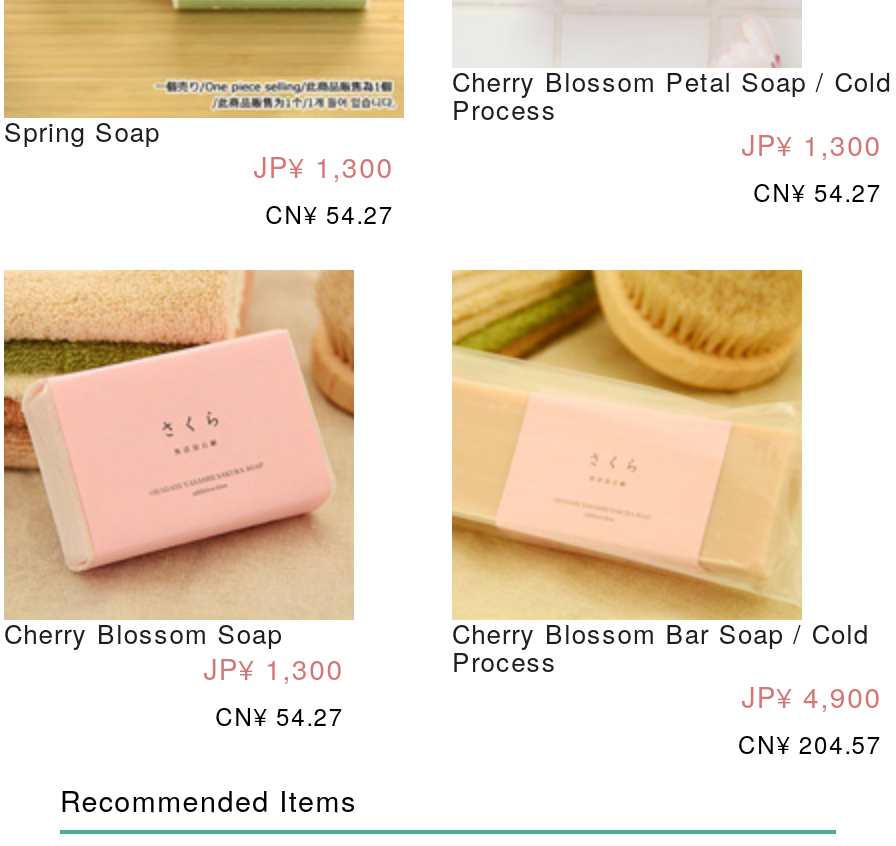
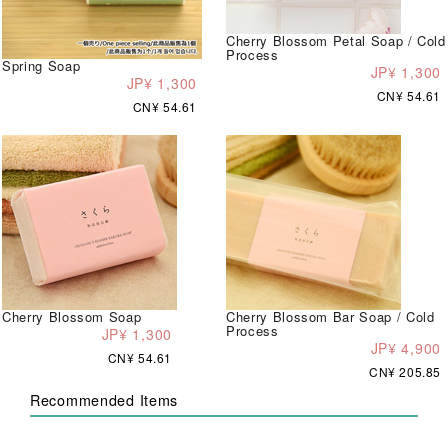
[753,173,882,207] CN¥ 54.27 -> [377,87,441,104] CN¥ 54.61
[265,195,394,229] CN¥ 54.27 -> [133,98,197,115] CN¥ 54.61
[215,697,344,731] CN¥ 54.27 -> [108,349,172,366] CN¥ 54.61
[738,725,882,759] CN¥ 204.57 -> [369,363,441,380] CN¥ 205.85

